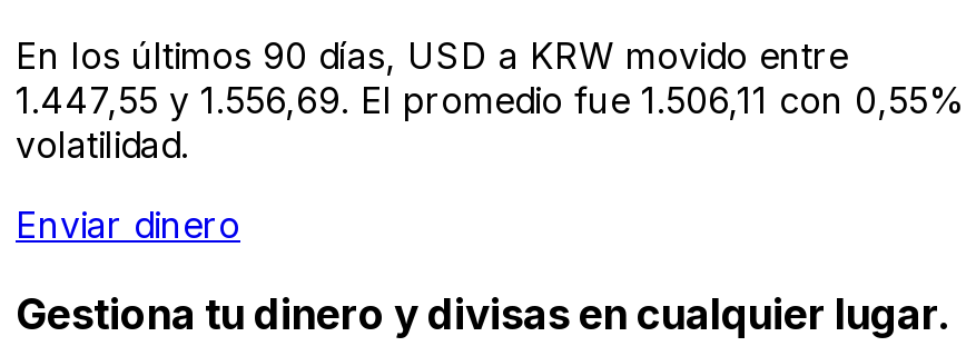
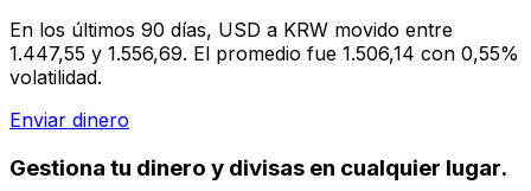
[16,78,964,123] 1.447,55 y 1.556,69. El promedio fue 1.506,11 con 0,55% -> [9,42,519,65] 1.447,55 y 1.556,69. El promedio fue 1.506,14 con 0,55%

